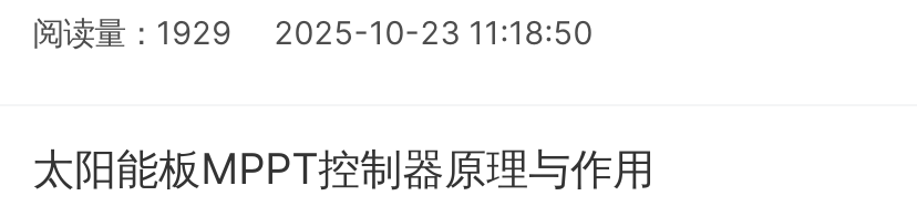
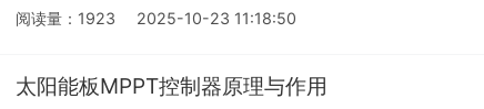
[32,14,593,51] 阅读量：1929 2025-10-23 11:18:50 -> [16,9,297,28] 阅读量：1923 2025-10-23 11:18:50

